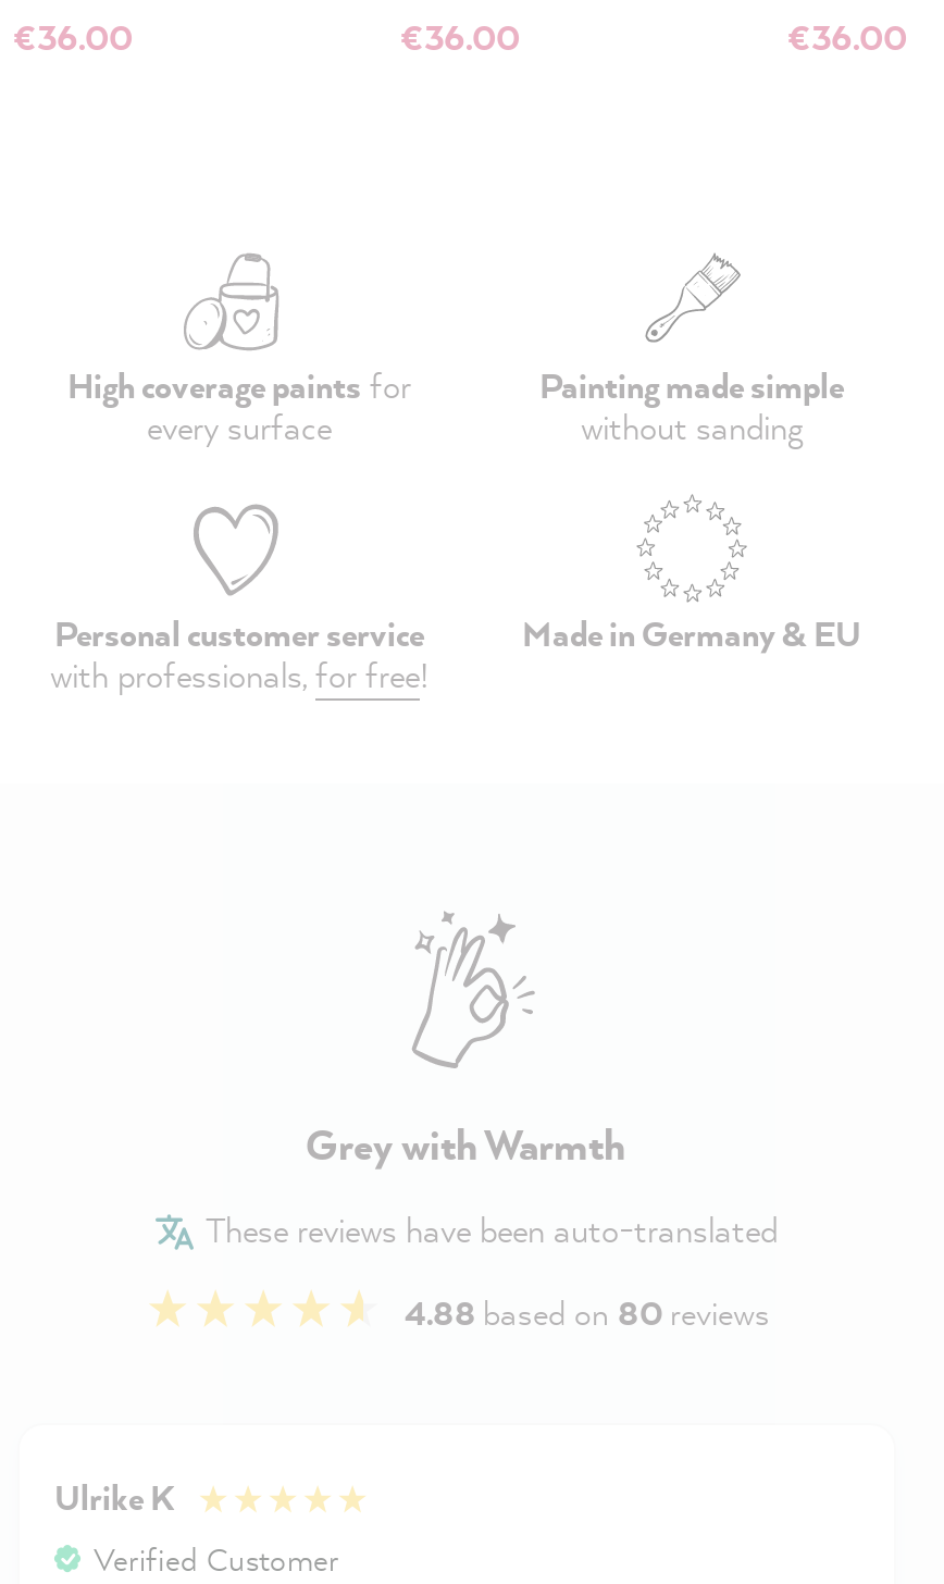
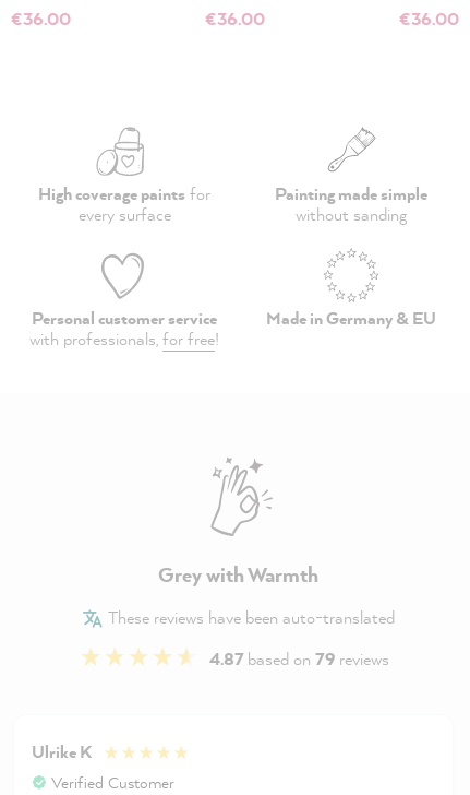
[405,1289,770,1335] 4.88 based on 80 reviews -> [209,647,389,670] 4.87 based on 79 reviews

